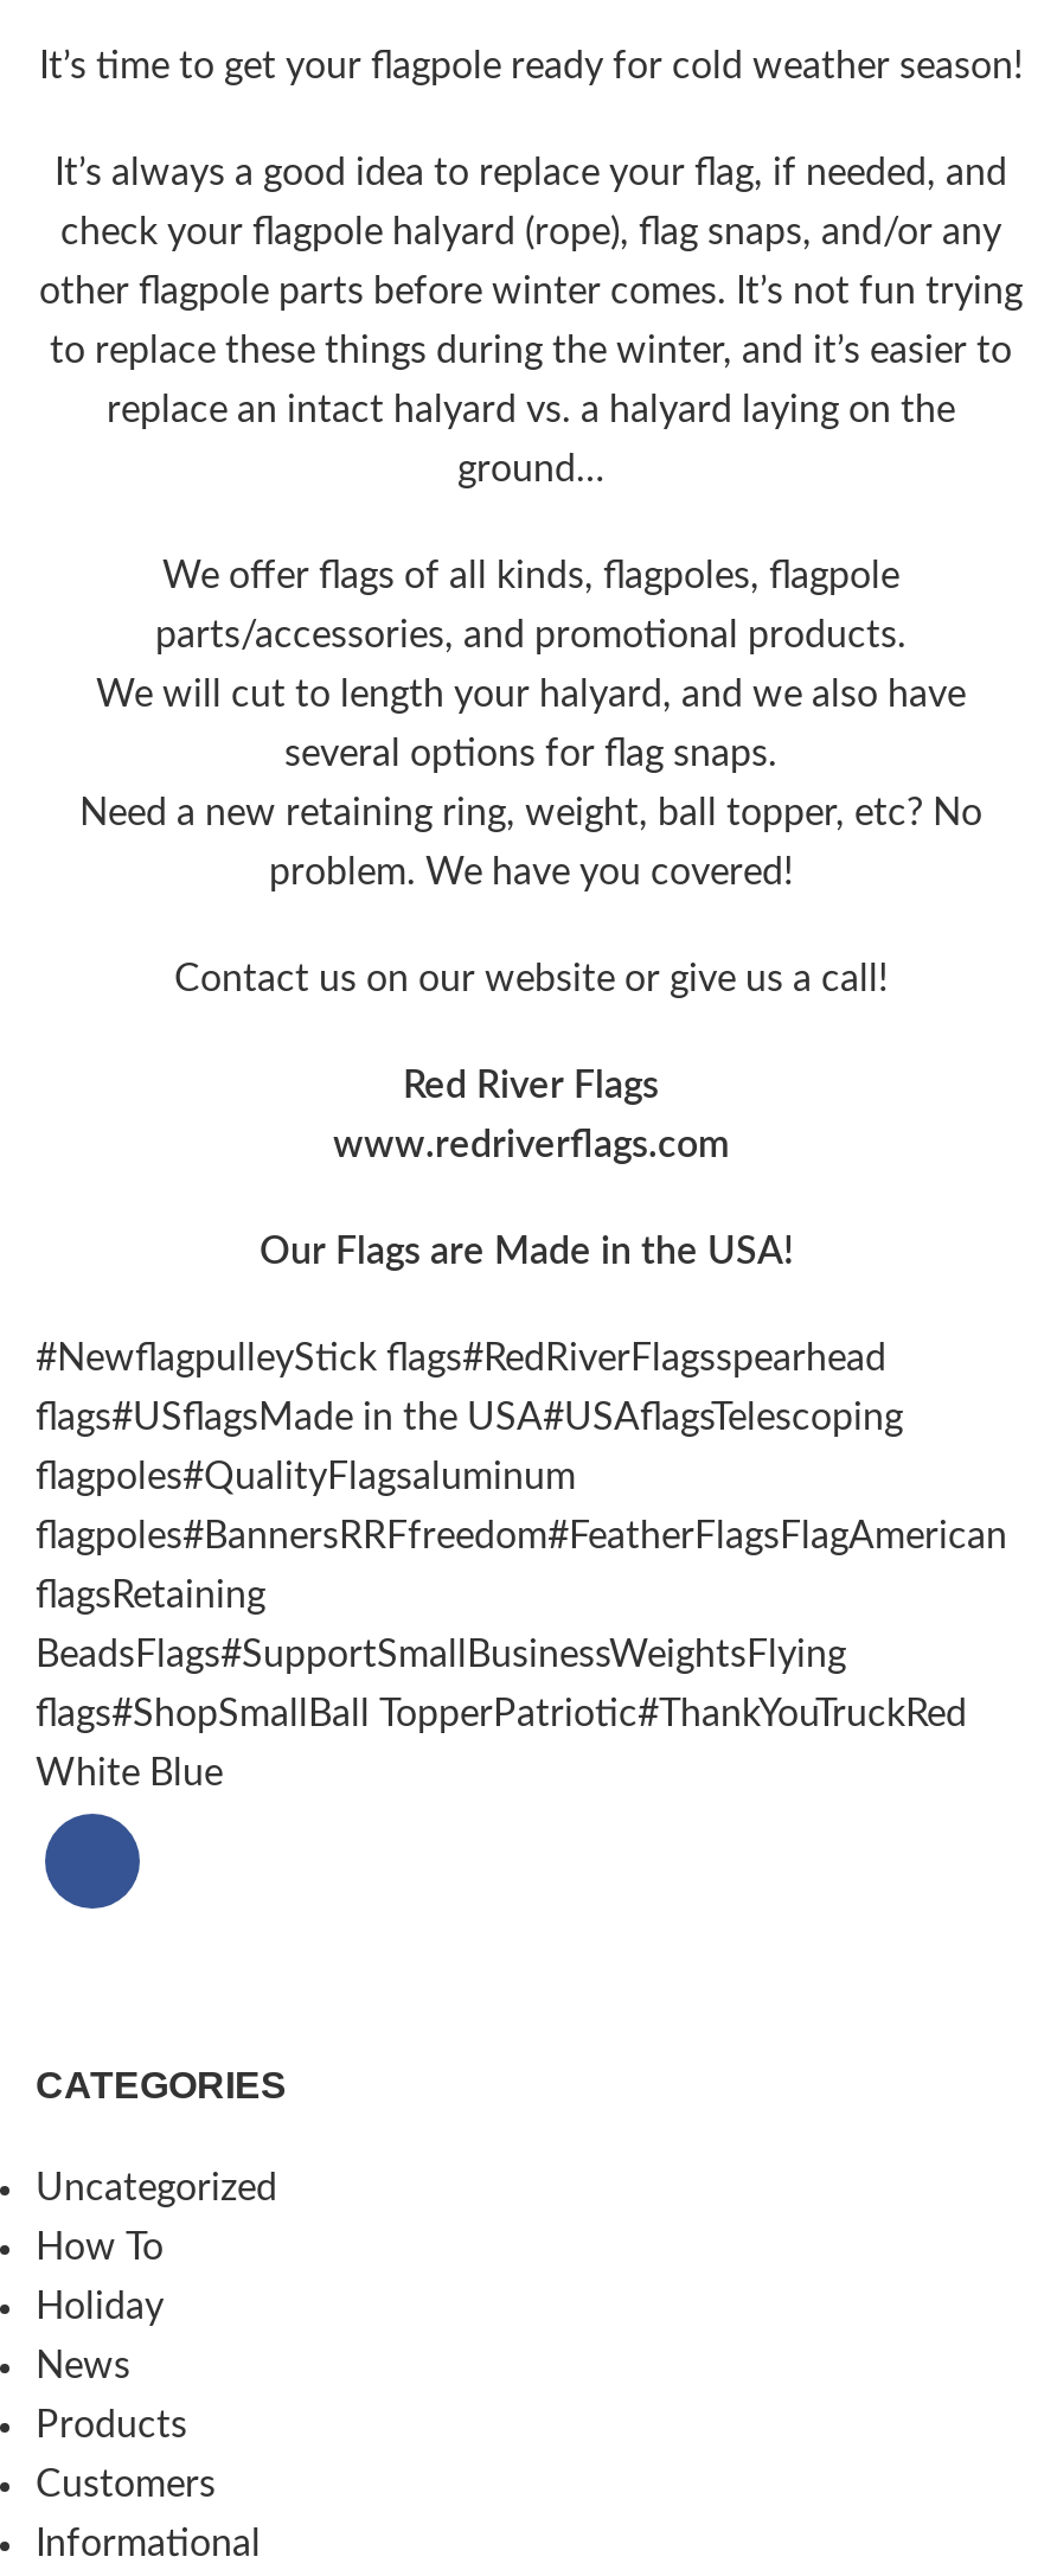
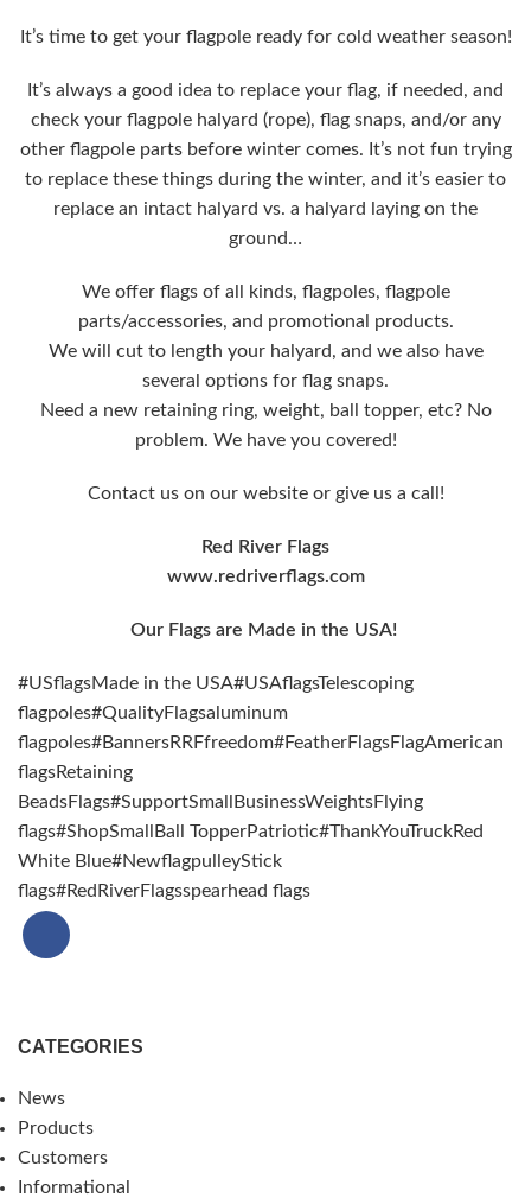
[36,1341,903,1438] #NewflagpulleyStick flags#RedRiverFlagsspearhead | flags#USflagsMade in the USA#USAflagsTelescoping -> [18,673,414,692] #USflagsMade in the USA#USAflagsTelescoping
[36,1756,223,1794] White Blue -> [18,851,310,900] White Blue#NewflagpulleyStick | flags#RedRiverFlagsspearhead flags
[36,2171,277,2327] Uncategorized | How To | Holiday -> none

